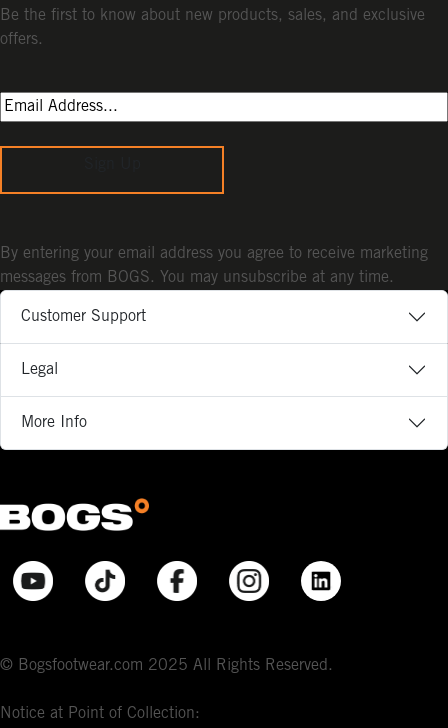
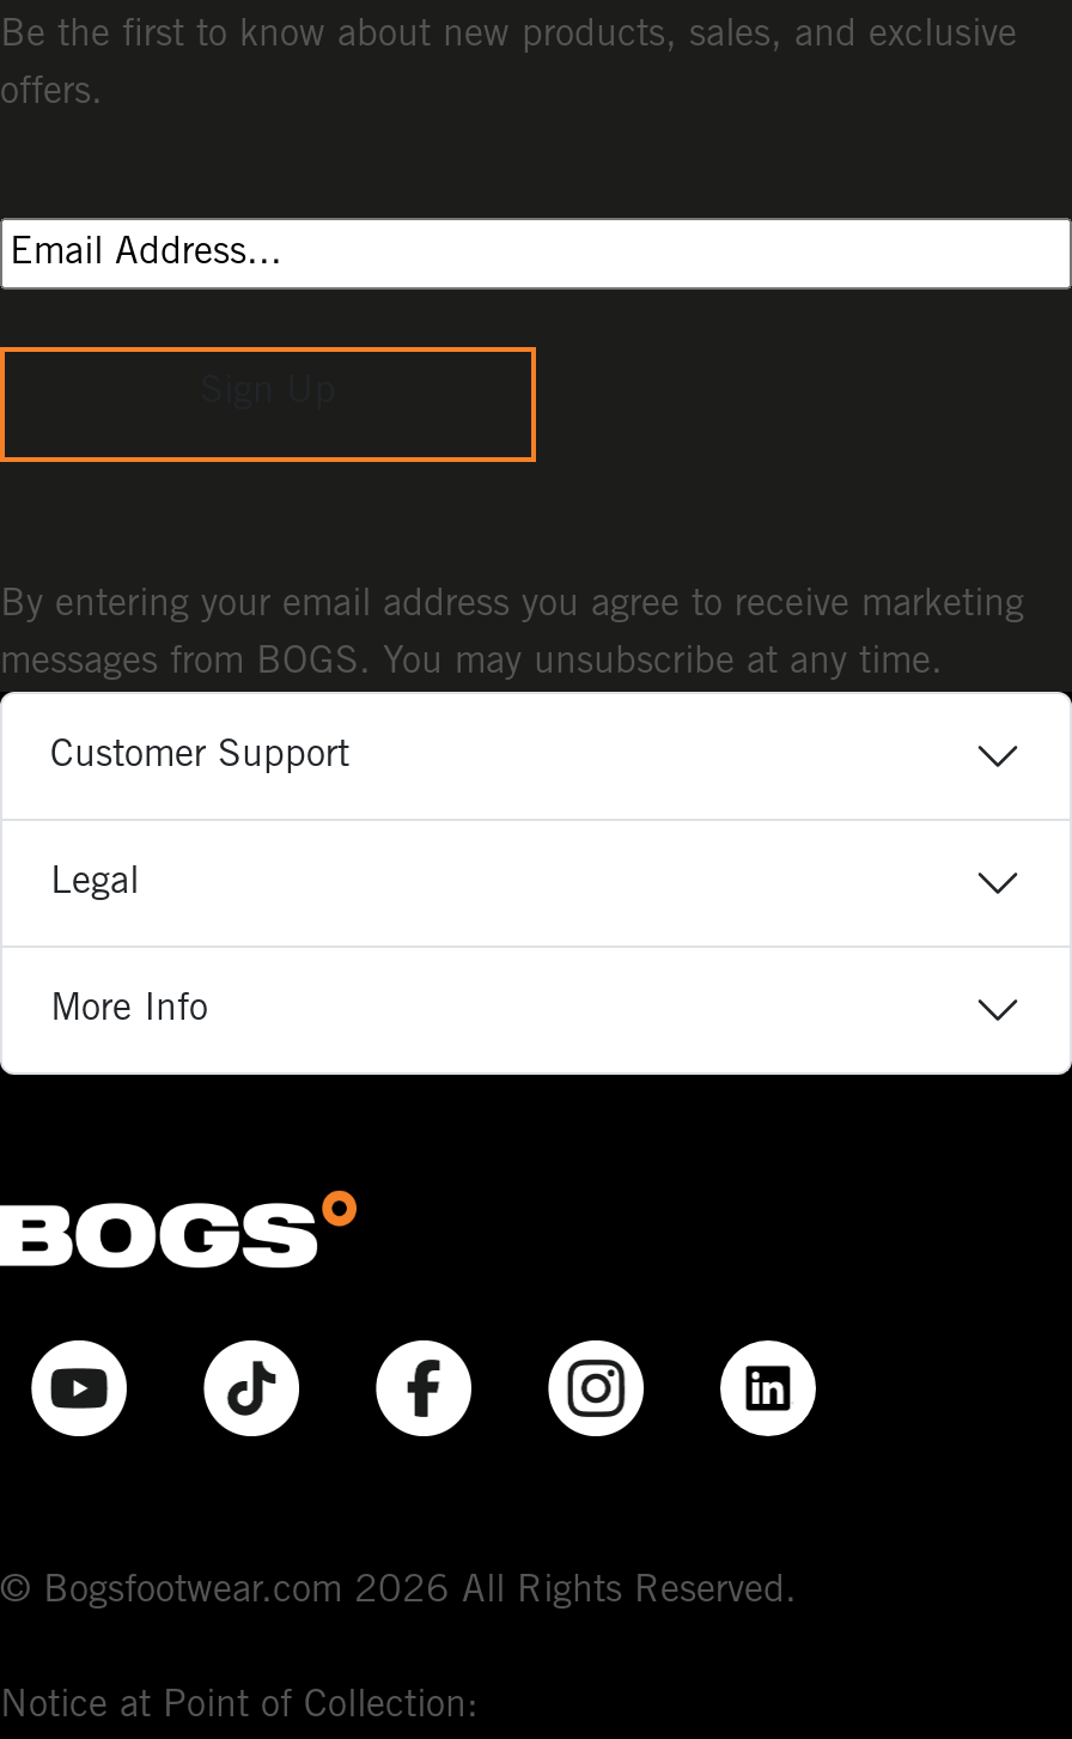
[0,658,333,674] © Bogsfootwear.com 2025 All Rights Reserved. -> [0,1573,797,1611] © Bogsfootwear.com 2026 All Rights Reserved.

